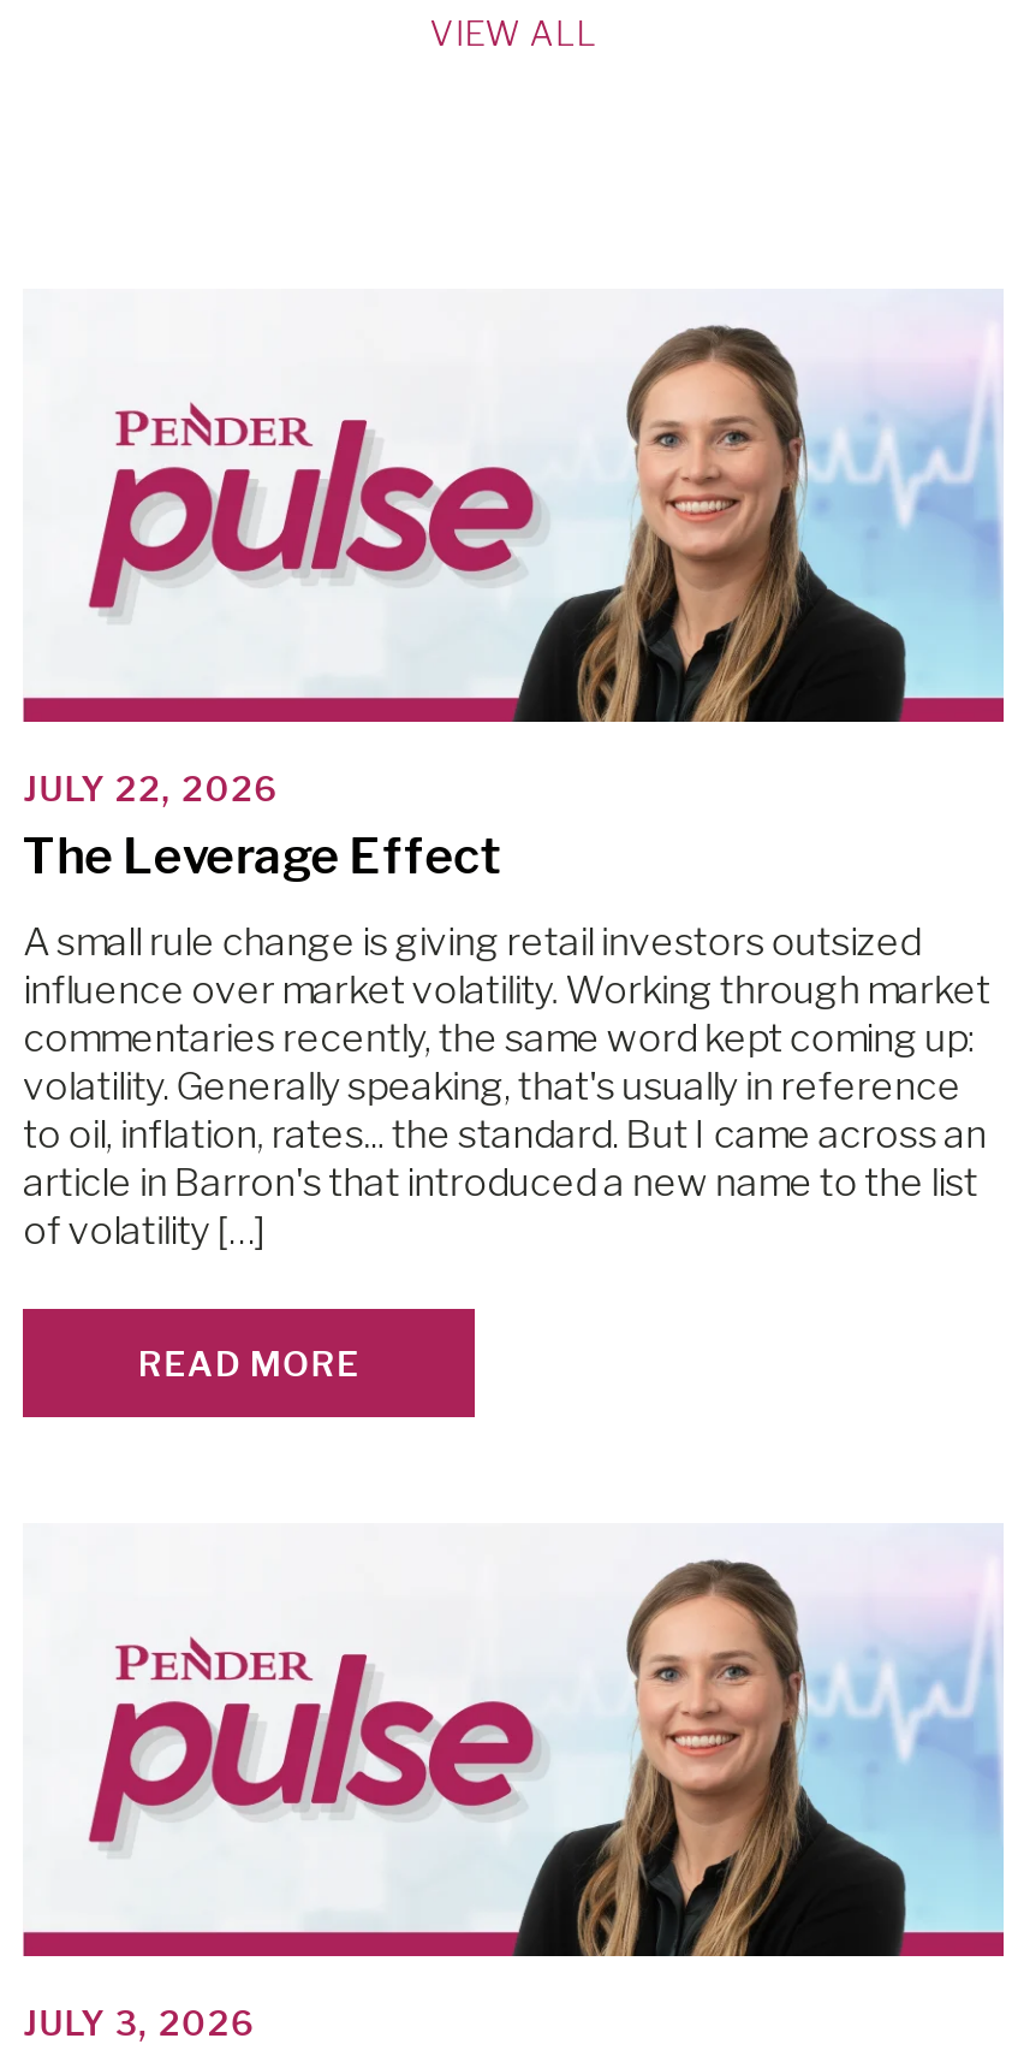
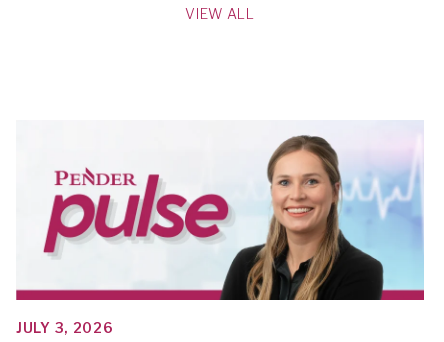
[23,768,990,1383] JULY 22, 2026 | The Leverage Effect | A small rule change is giving retail investors outsized | influence over market volatility. Working through market | commentaries recently, the same word kept coming up: | volatility. Generally speaking, that's usually in reference | to oil, inflation, rates... the standard. But I came across an | article in Barron's that introduced a new name to the list | of volatility […] | READ MORE -> none

